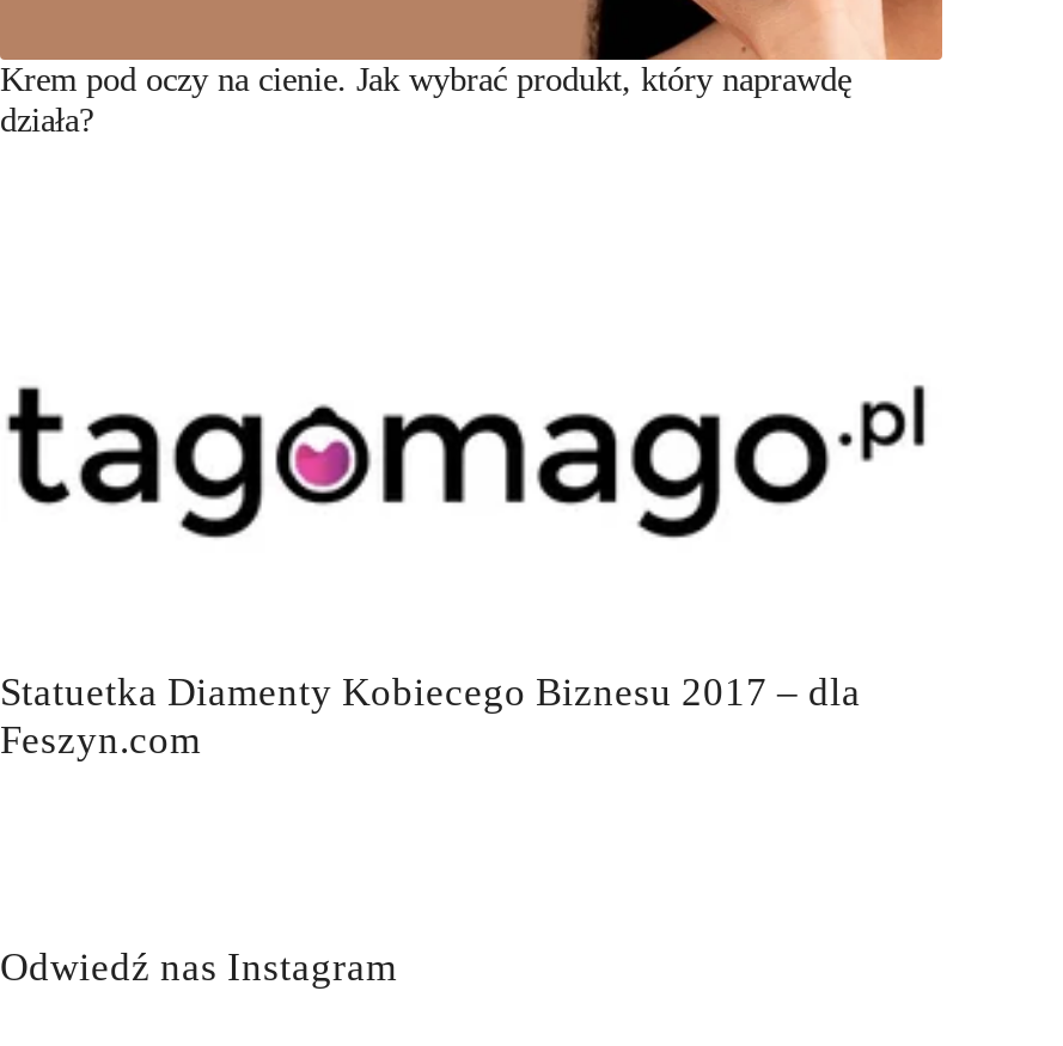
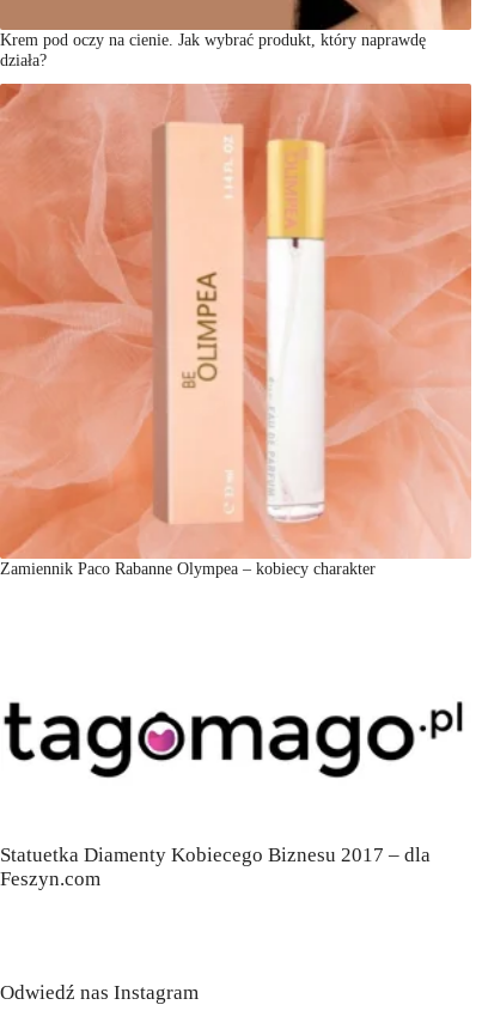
none -> [0,83,471,578] [image] | Zamiennik Paco Rabanne Olympea – kobiecy charakter

